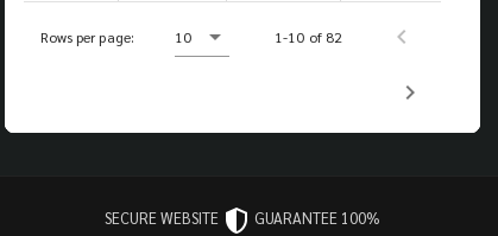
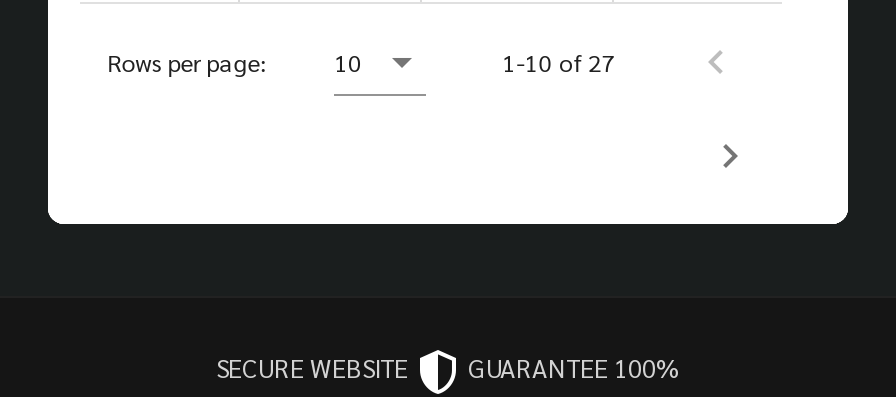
[275,27,342,46] 1-10 of 82 -> [502,46,616,78] 1-10 of 27

